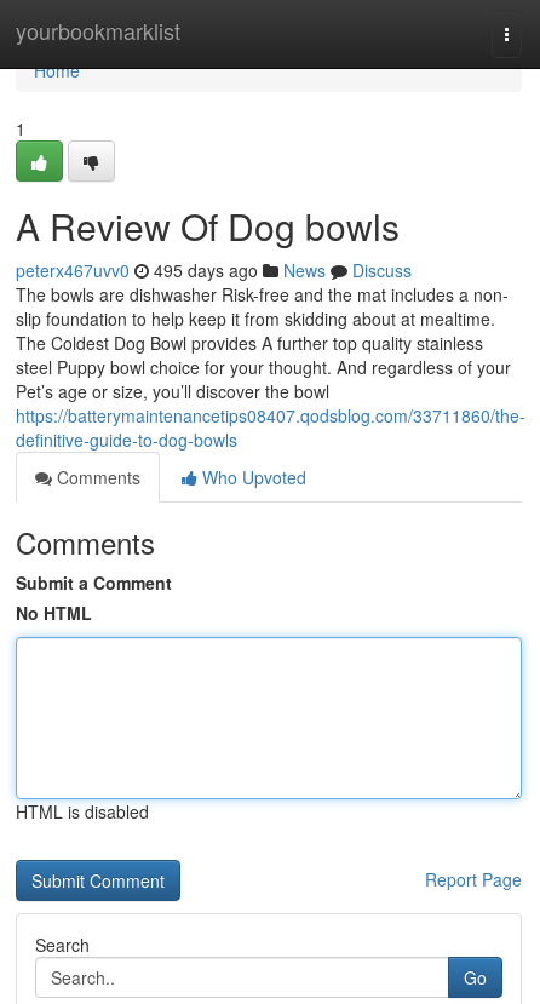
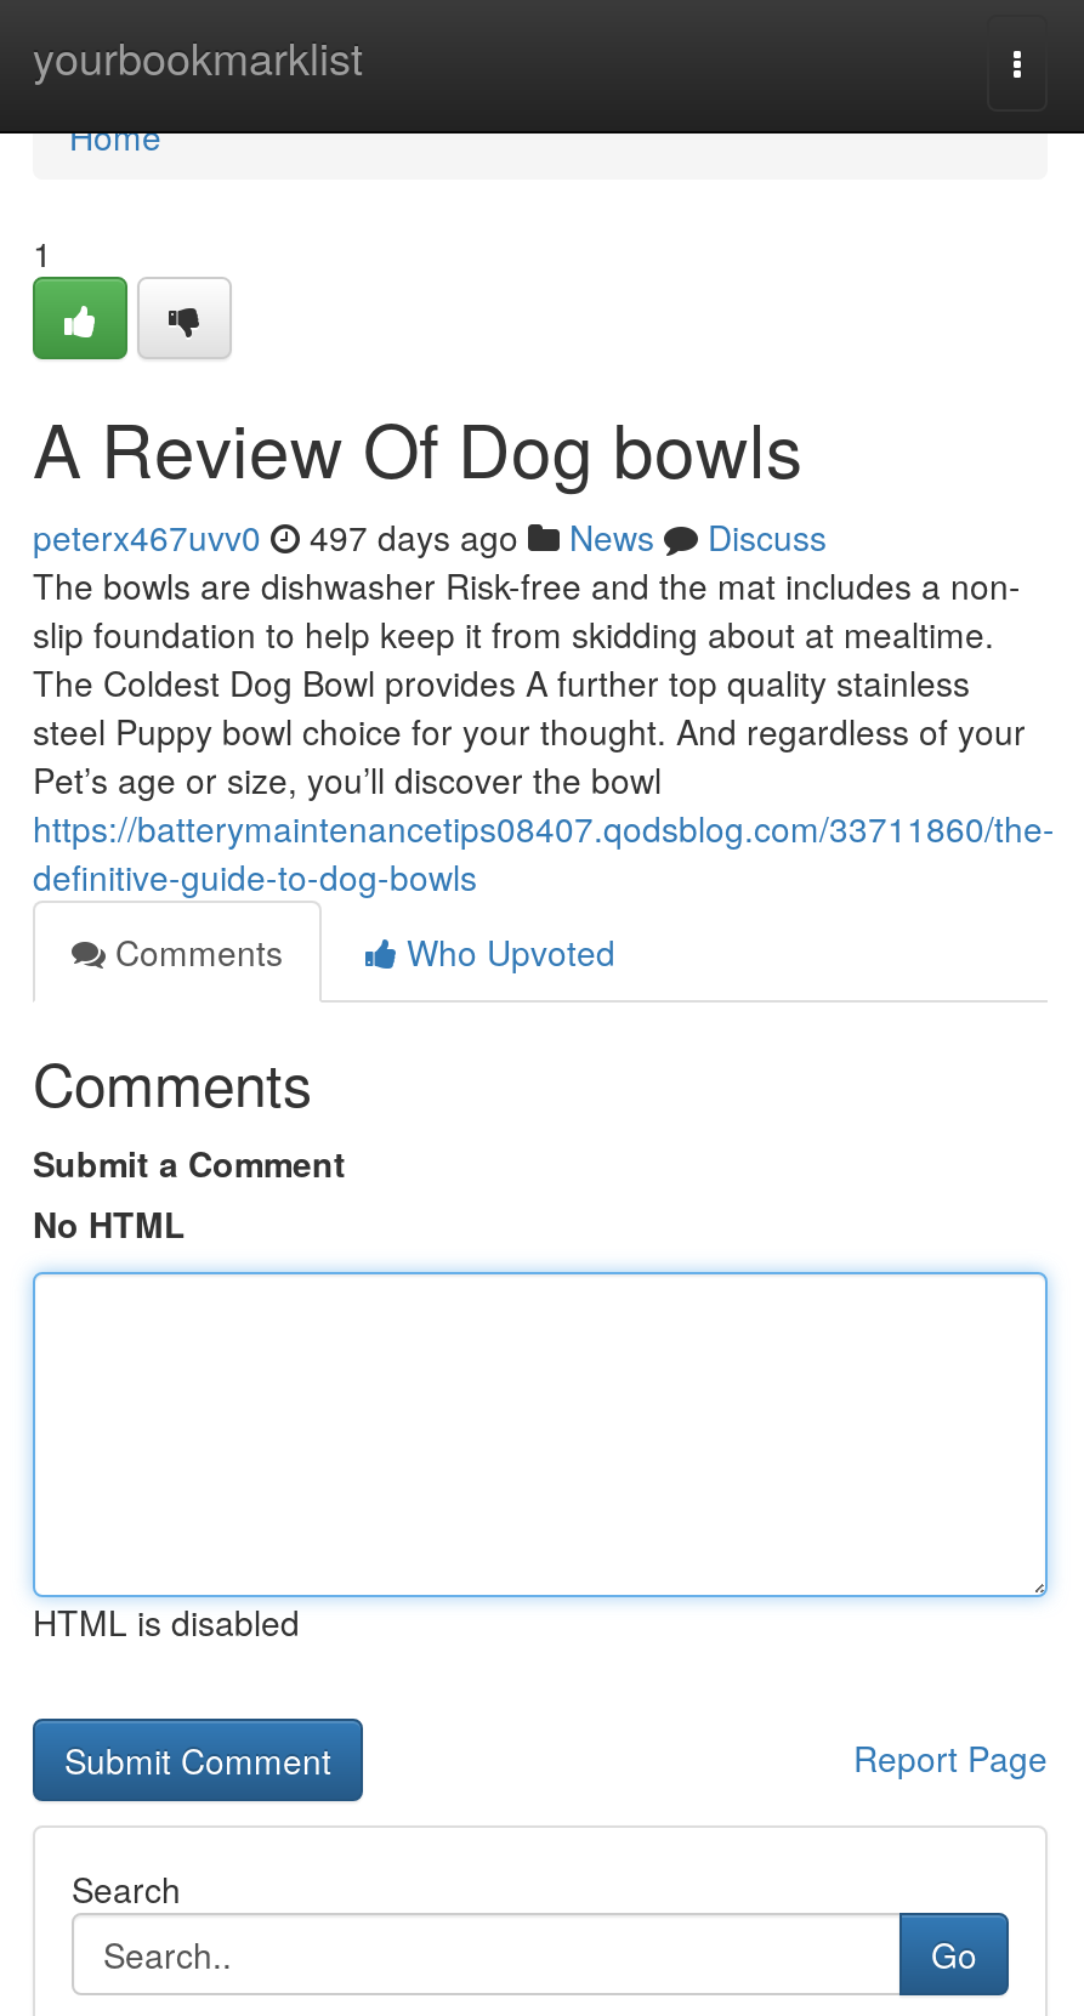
[16,258,412,282] peterx467uvv0 495 days ago News Discuss -> [33,512,827,561] peterx467uvv0 497 days ago News Discuss

